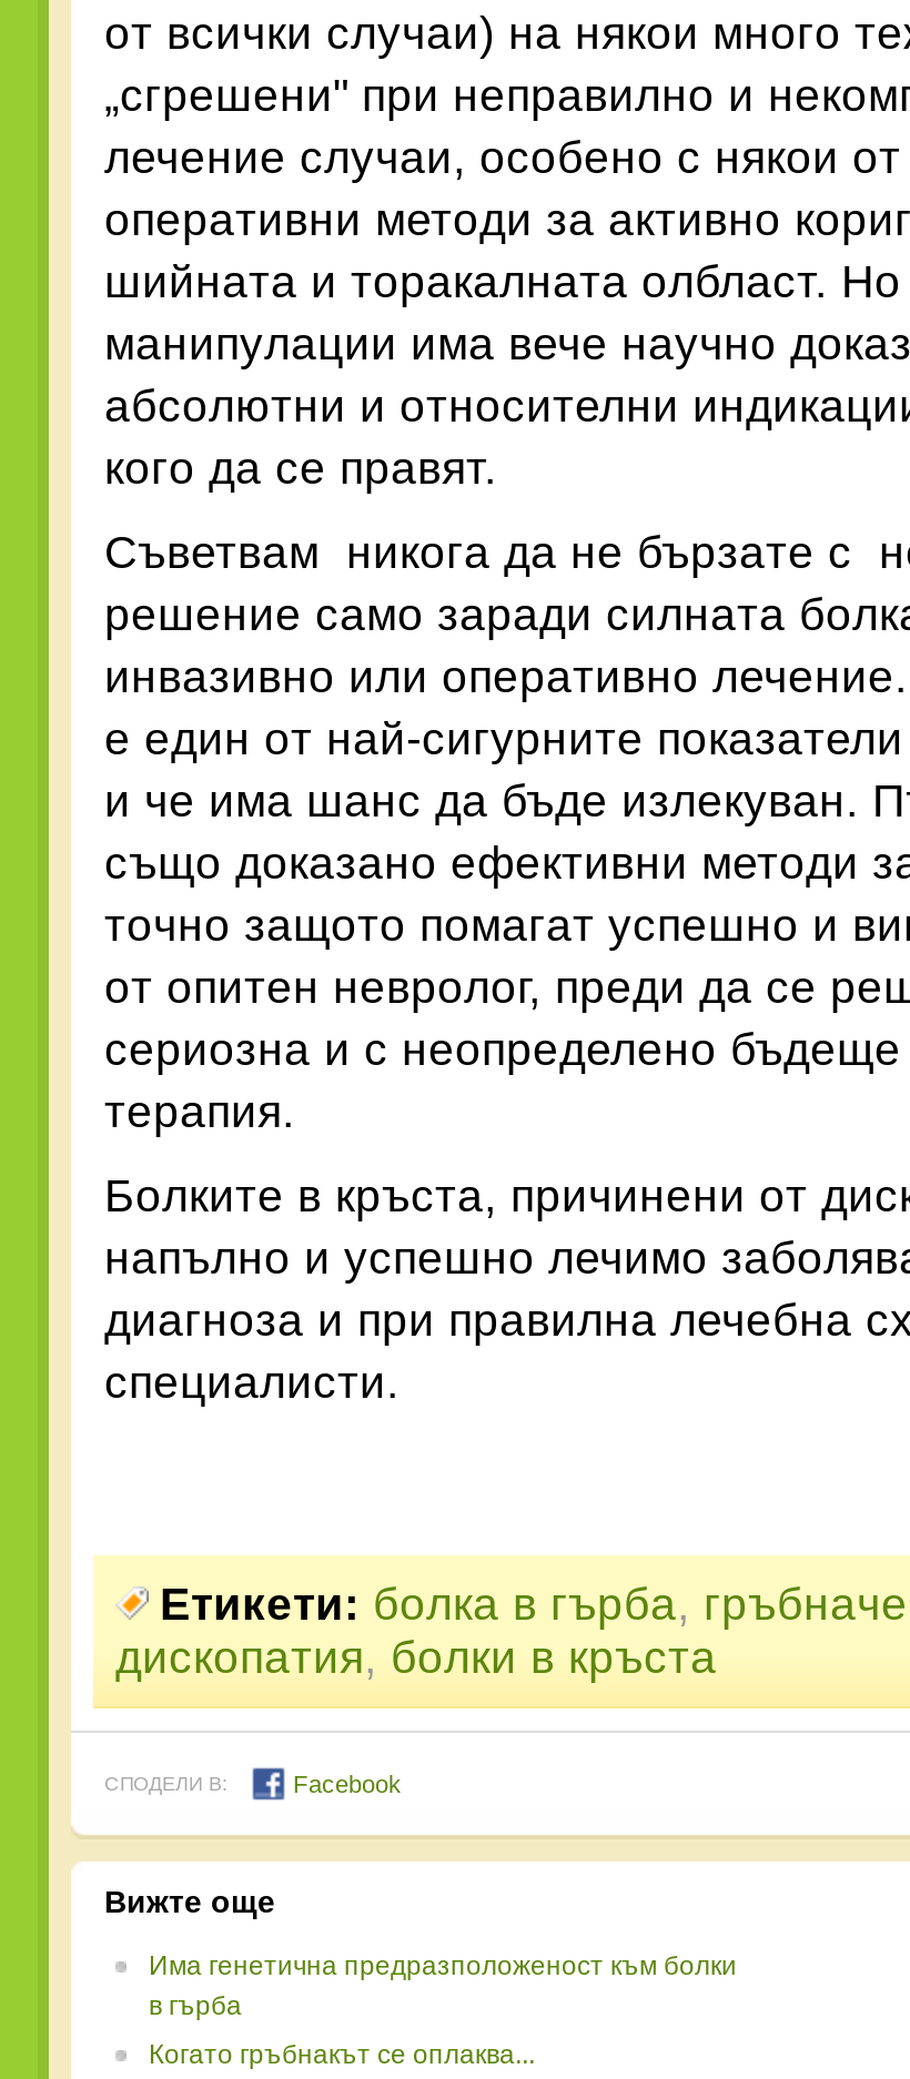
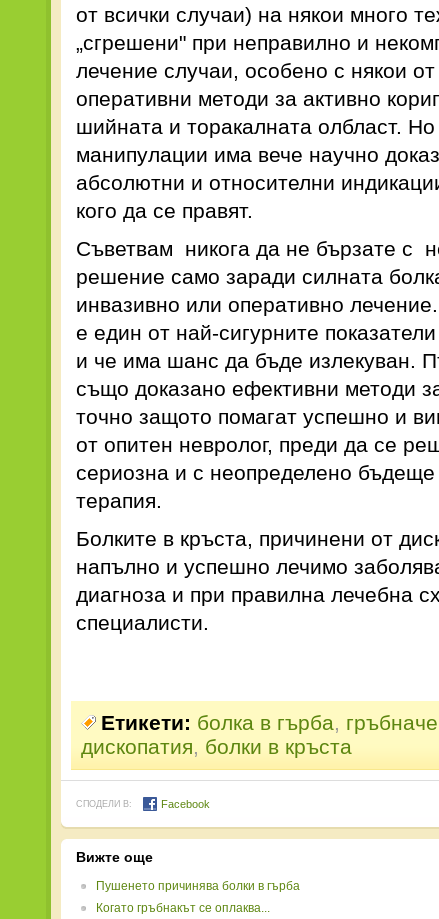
[149,1950,737,2021] Има генетична предразположеност към болки | в гърба -> [96,879,300,893] Пушенето причинява болки в гърба

